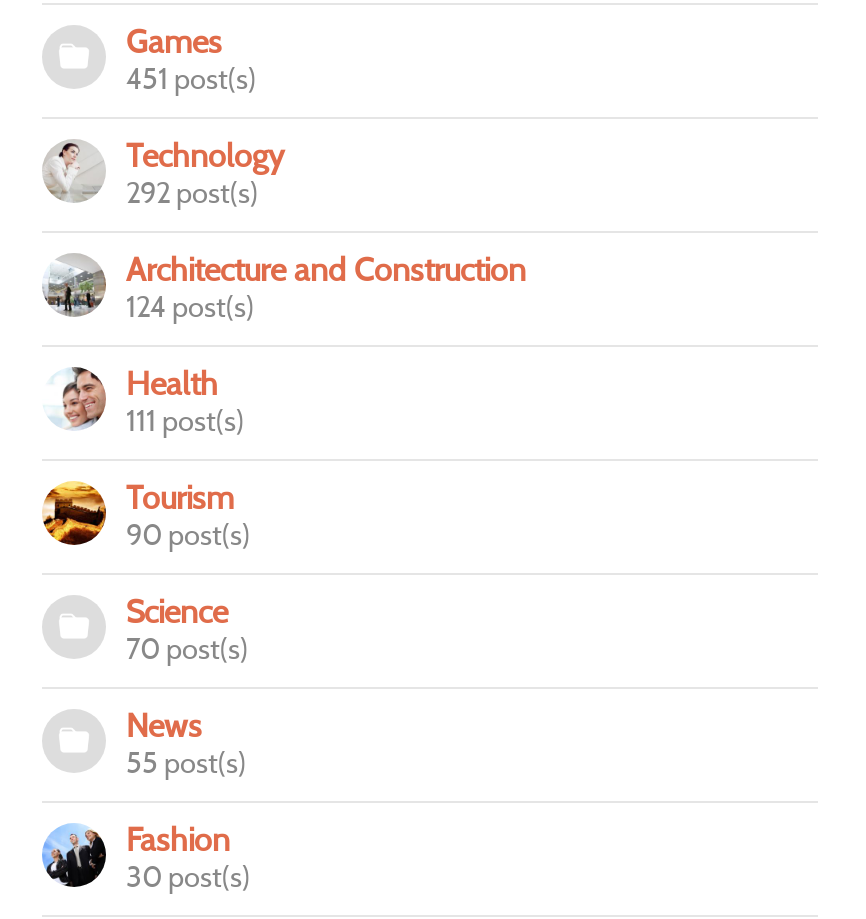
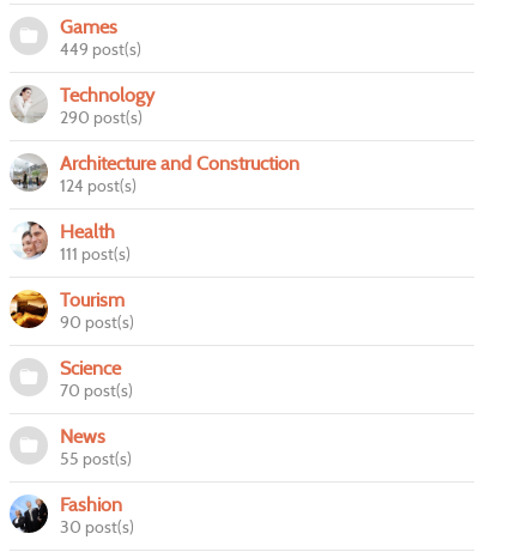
[126,62,256,98] 451 post(s) -> [60,39,141,60] 449 post(s)
[126,176,258,212] 292 post(s) -> [60,107,143,128] 290 post(s)

